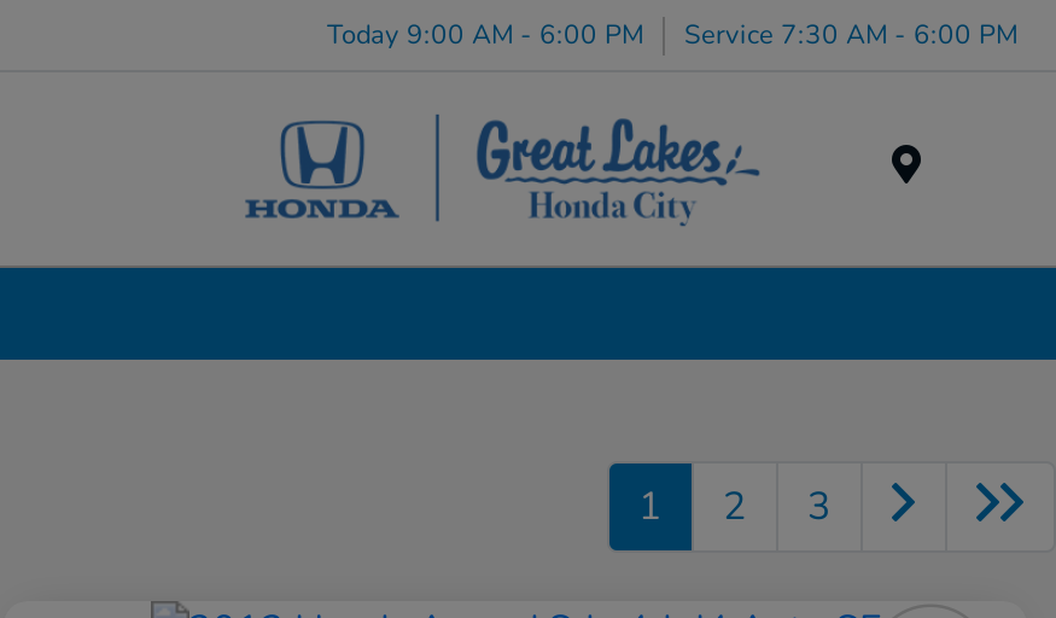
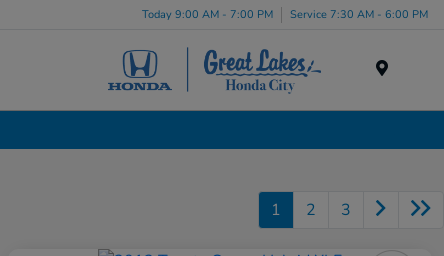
[327,16,1017,52] Today 9:00 AM - 6:00 PM Service 7:30 AM - 6:00 PM -> [142,6,428,21] Today 9:00 AM - 7:00 PM Service 7:30 AM - 6:00 PM

